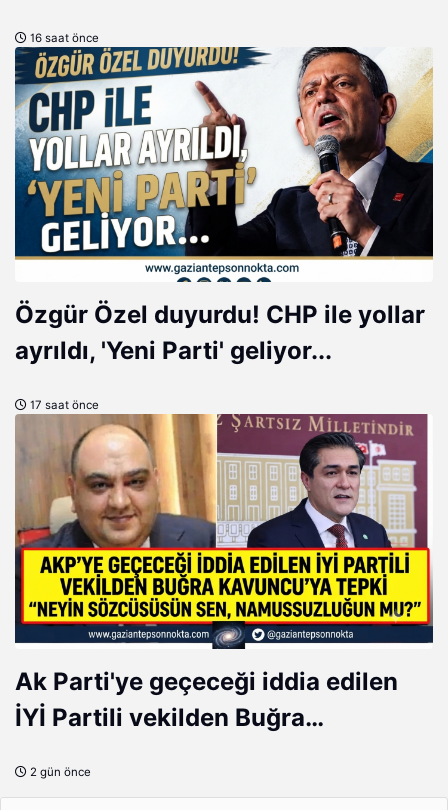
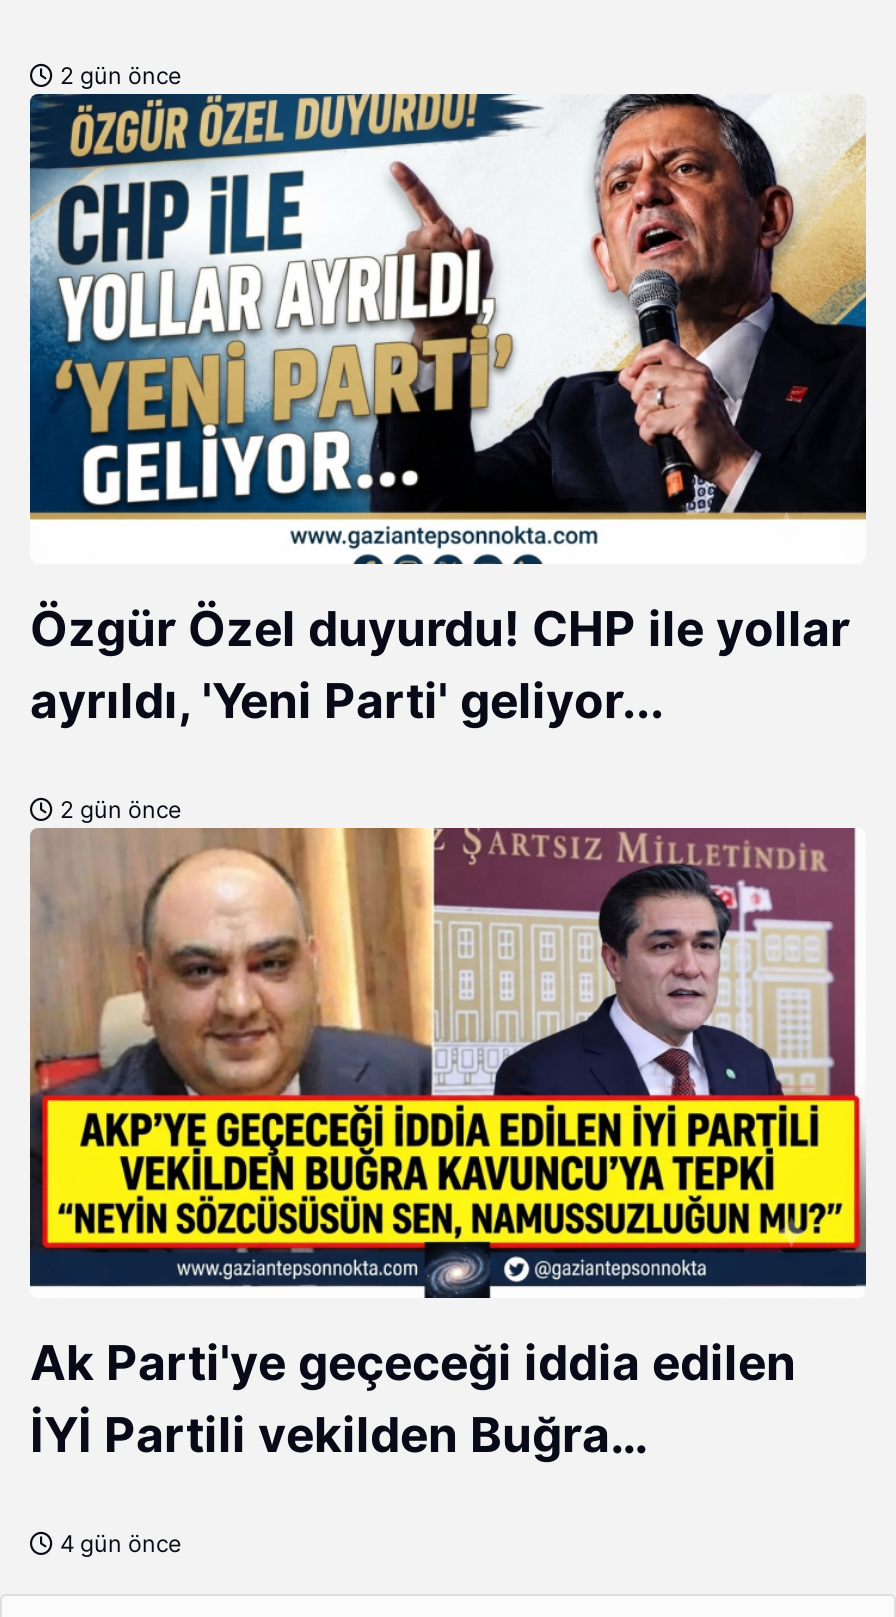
[27,31,99,45] 16 saat önce -> [54,62,182,90] 2 gün önce
[27,398,99,412] 17 saat önce -> [54,796,182,824] 2 gün önce
[27,765,91,779] 2 gün önce -> [54,1531,182,1559] 4 gün önce

